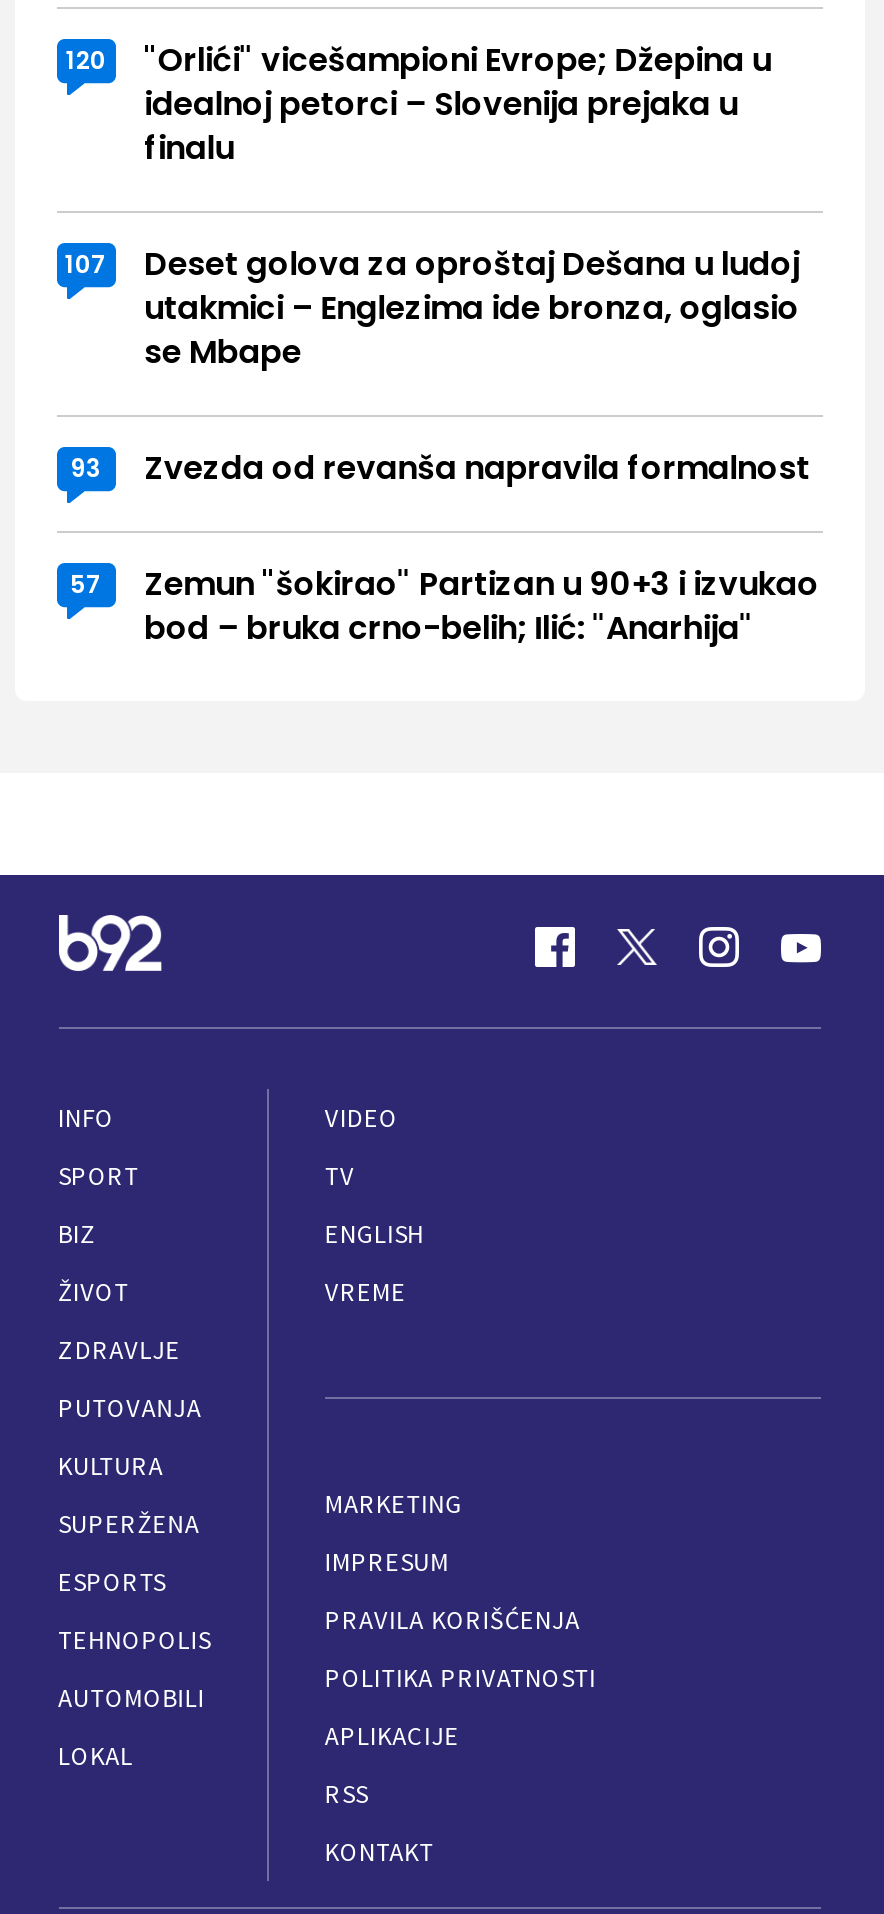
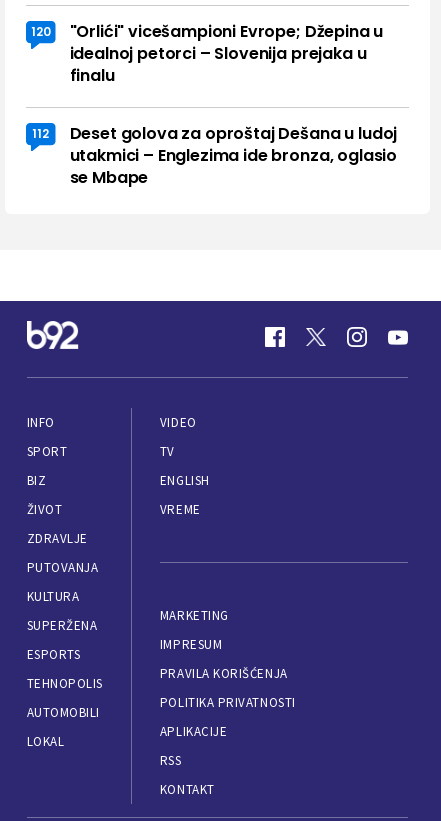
[65,241,800,287] 107 Deset golova za oproštaj Dešana u ludoj -> [32,122,397,145] 112 Deset golova za oproštaj Dešana u ludoj
[70,445,819,651] 93 | Zvezda od revanša napravila formalnost | 57 | Zemun "šokirao" Partizan u 90+3 i izvukao | bod – bruka crno-belih; Ilić: "Anarhija" -> none

